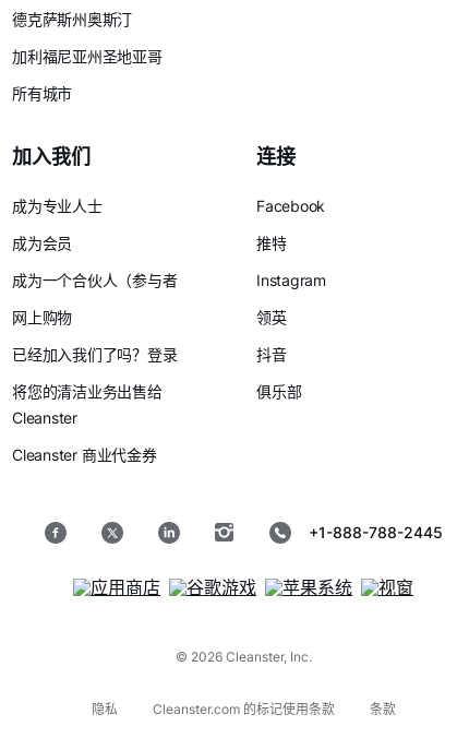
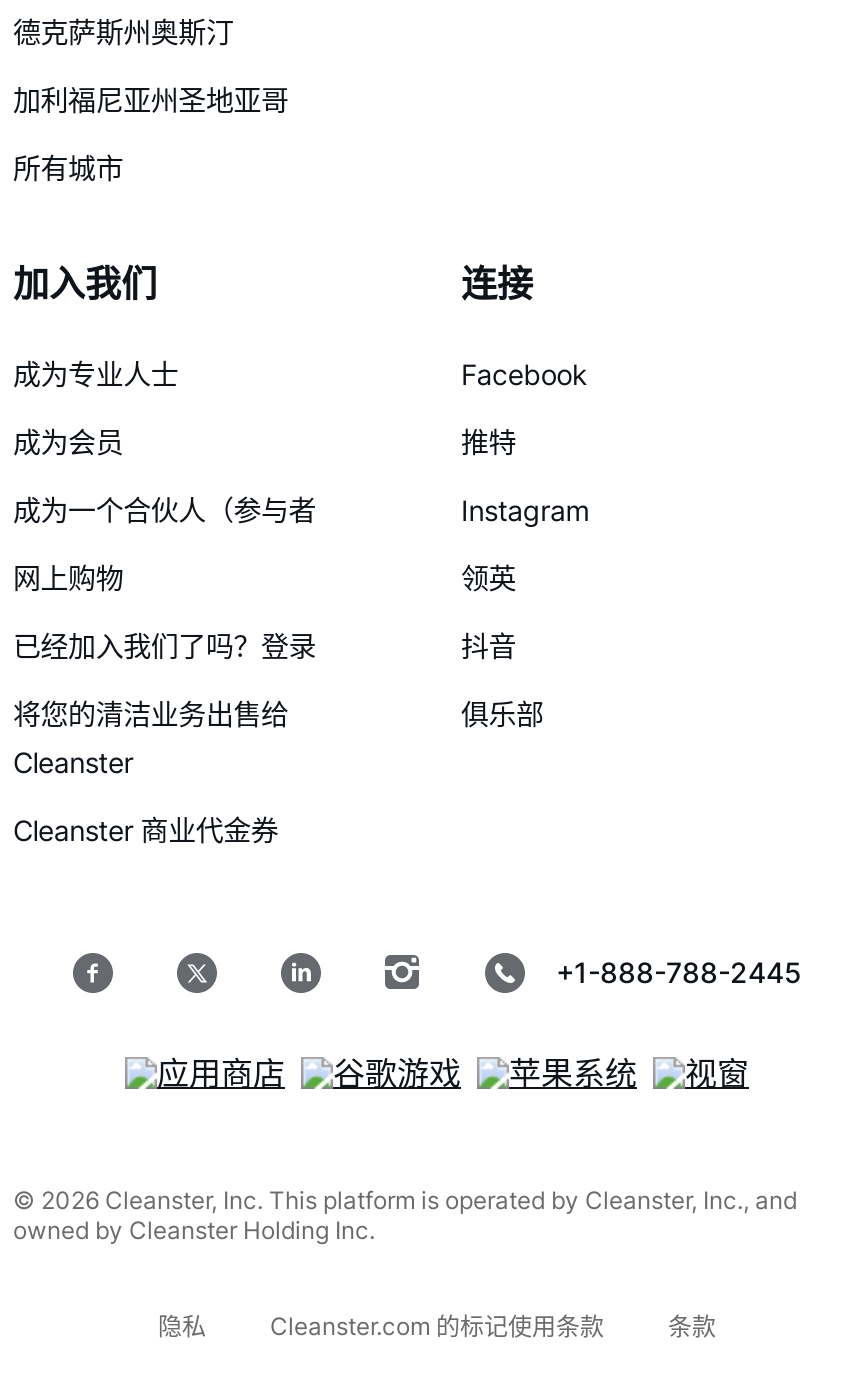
[175,648,311,665] © 2026 Cleanster, Inc. -> [13,1185,797,1245] © 2026 Cleanster, Inc. This platform is operated by Cleanster, Inc., and | owned by Cleanster Holding Inc.

